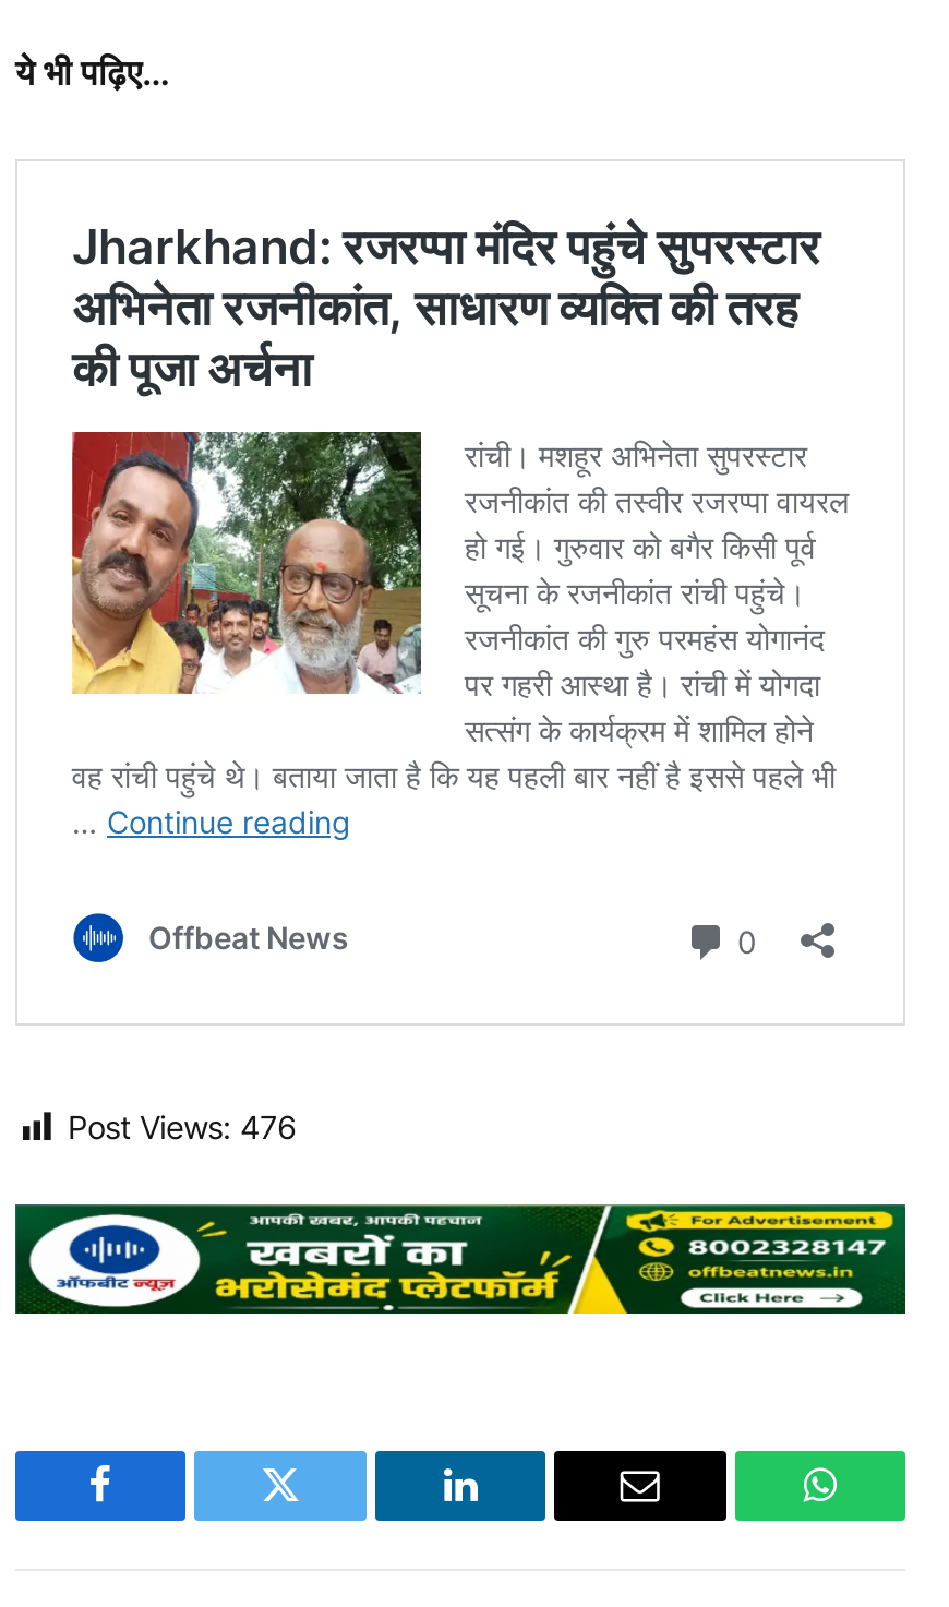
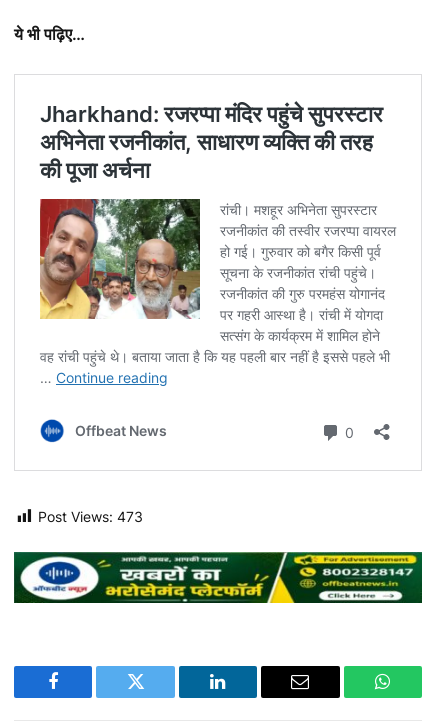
[68,1108,297,1145] Post Views: 476 -> [38,508,143,525] Post Views: 473

